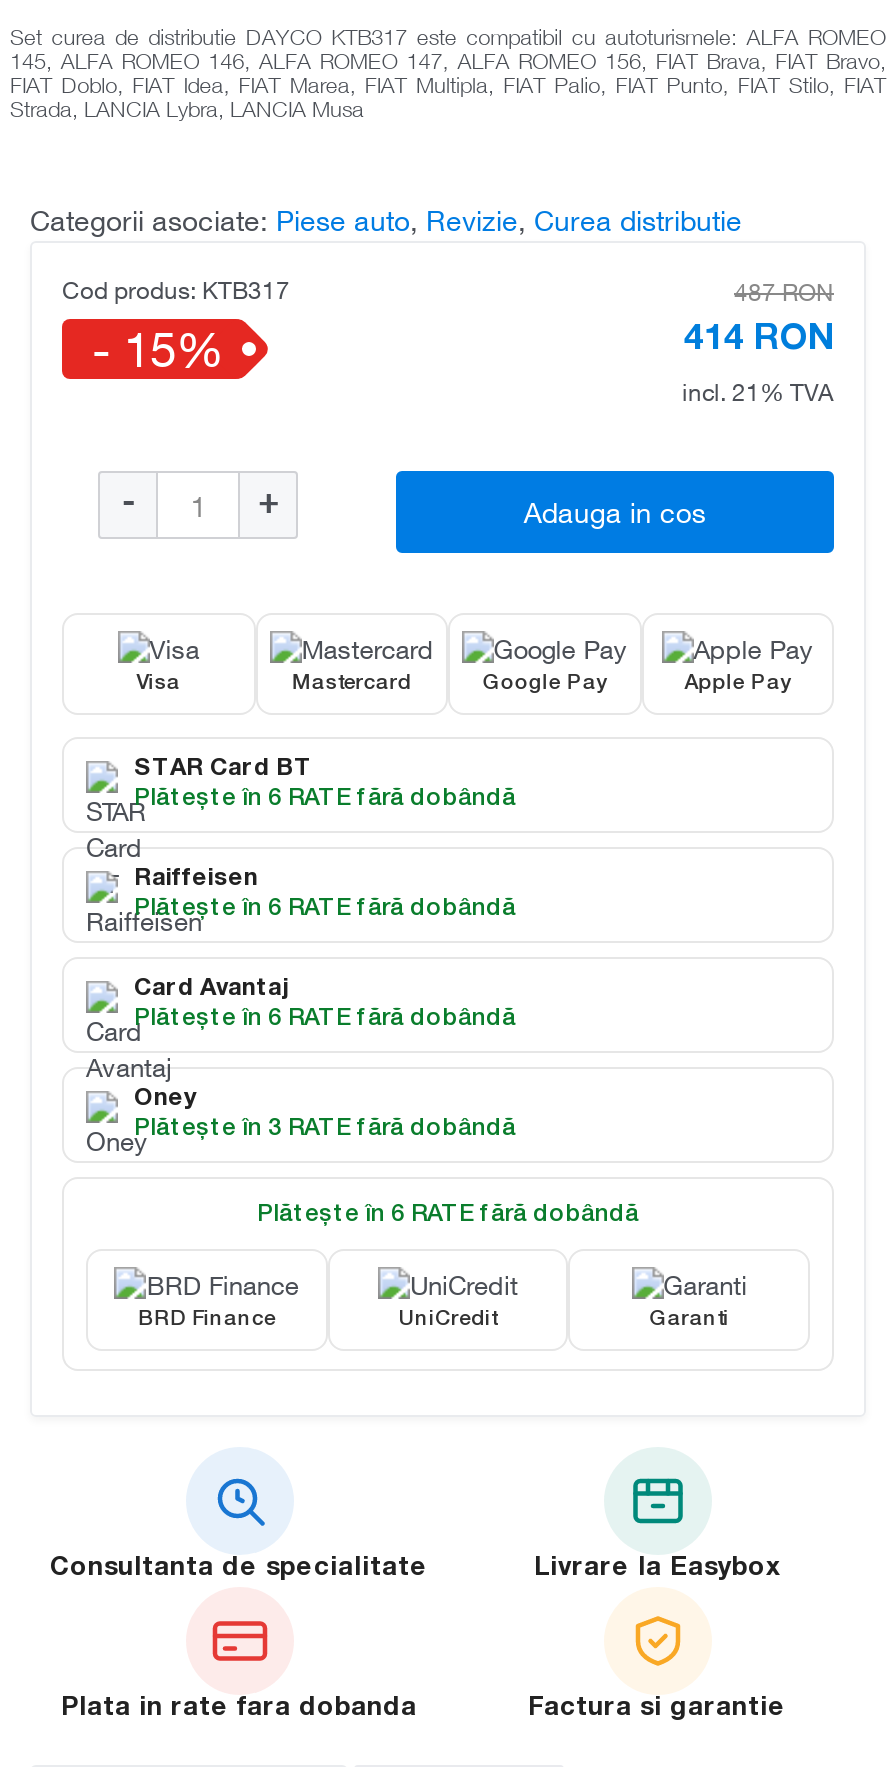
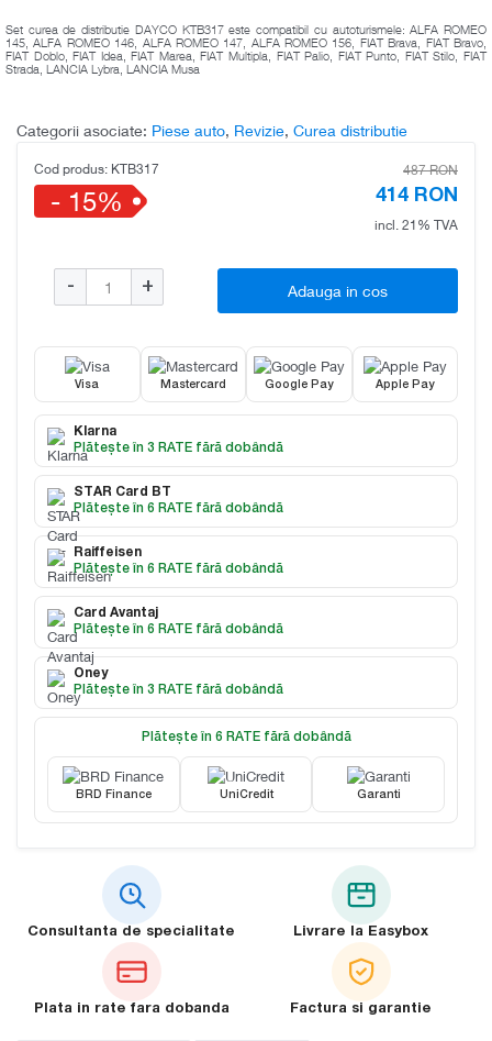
none -> [74,425,283,455] Klarna | Plătește în 3 RATE fără dobândă

